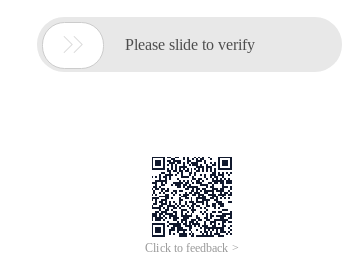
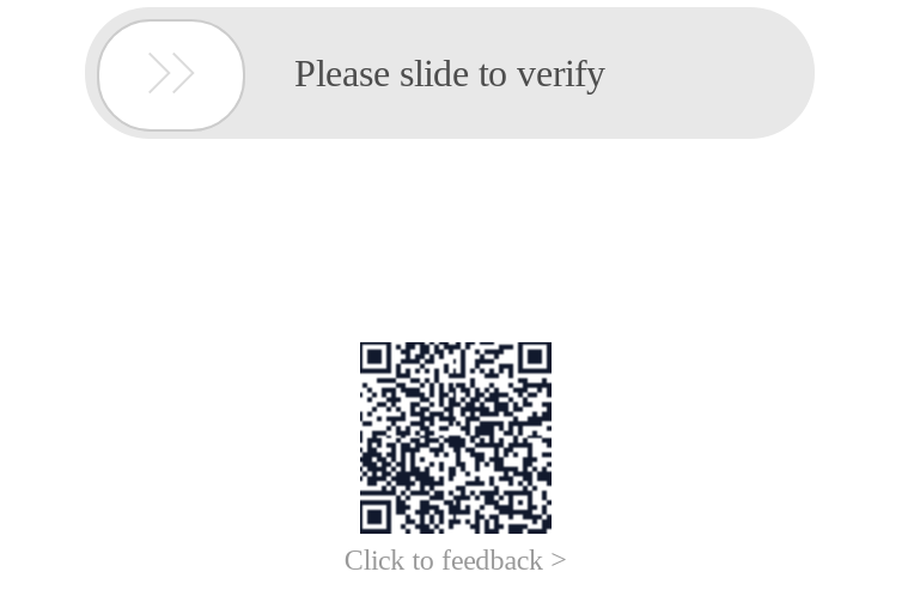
[151,157,232,238] [image] -> [360,342,554,536] [image]

